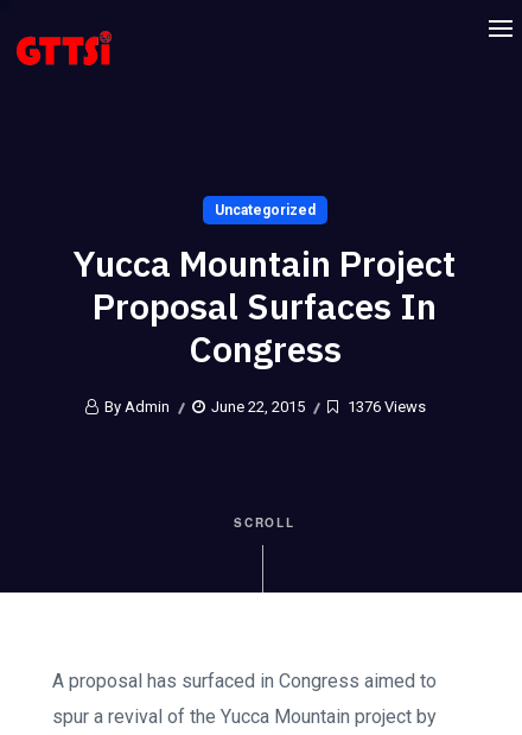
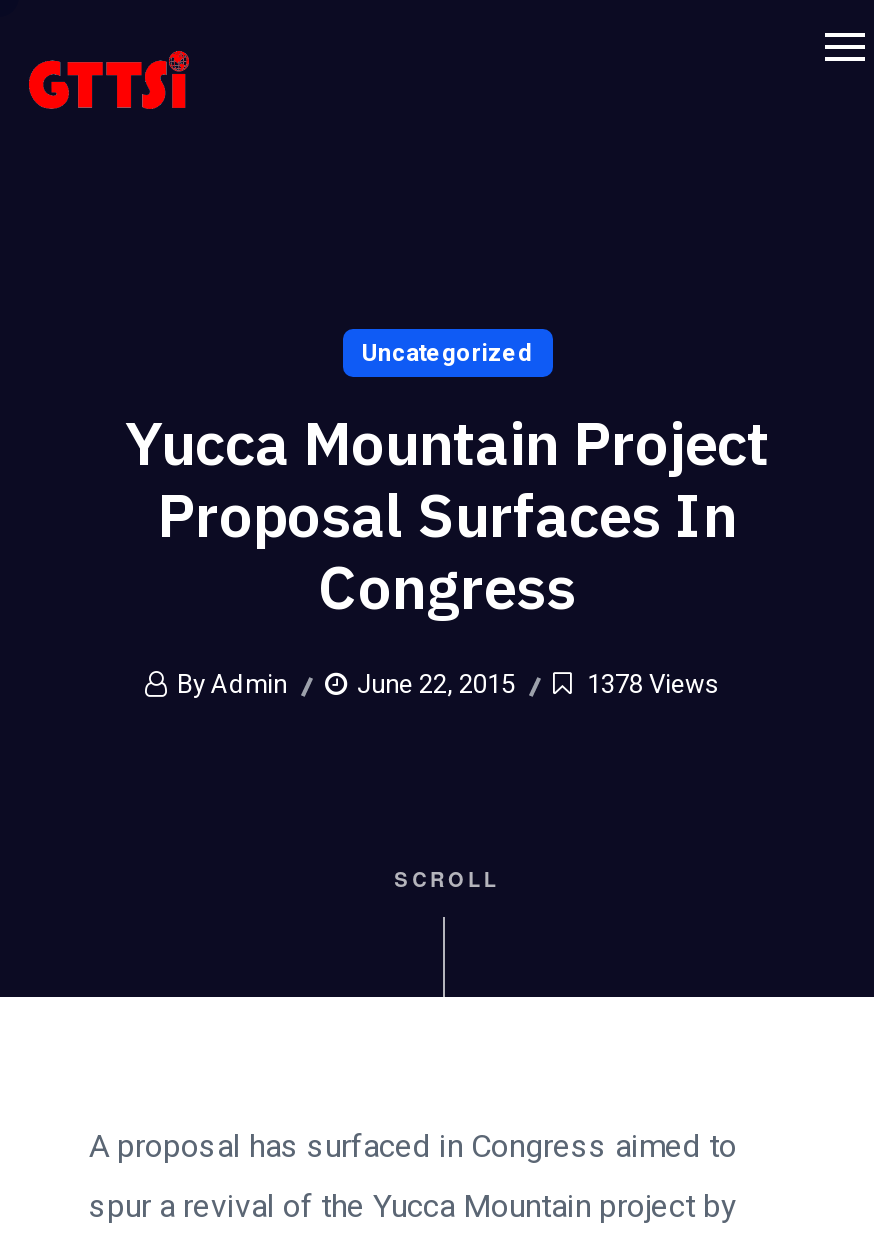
[344,398,426,416] 1376 Views -> [581,669,719,699] 1378 Views

